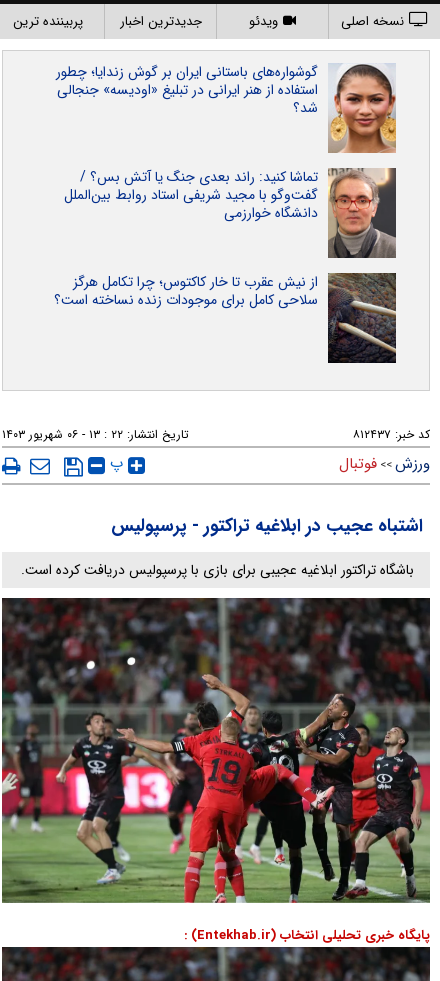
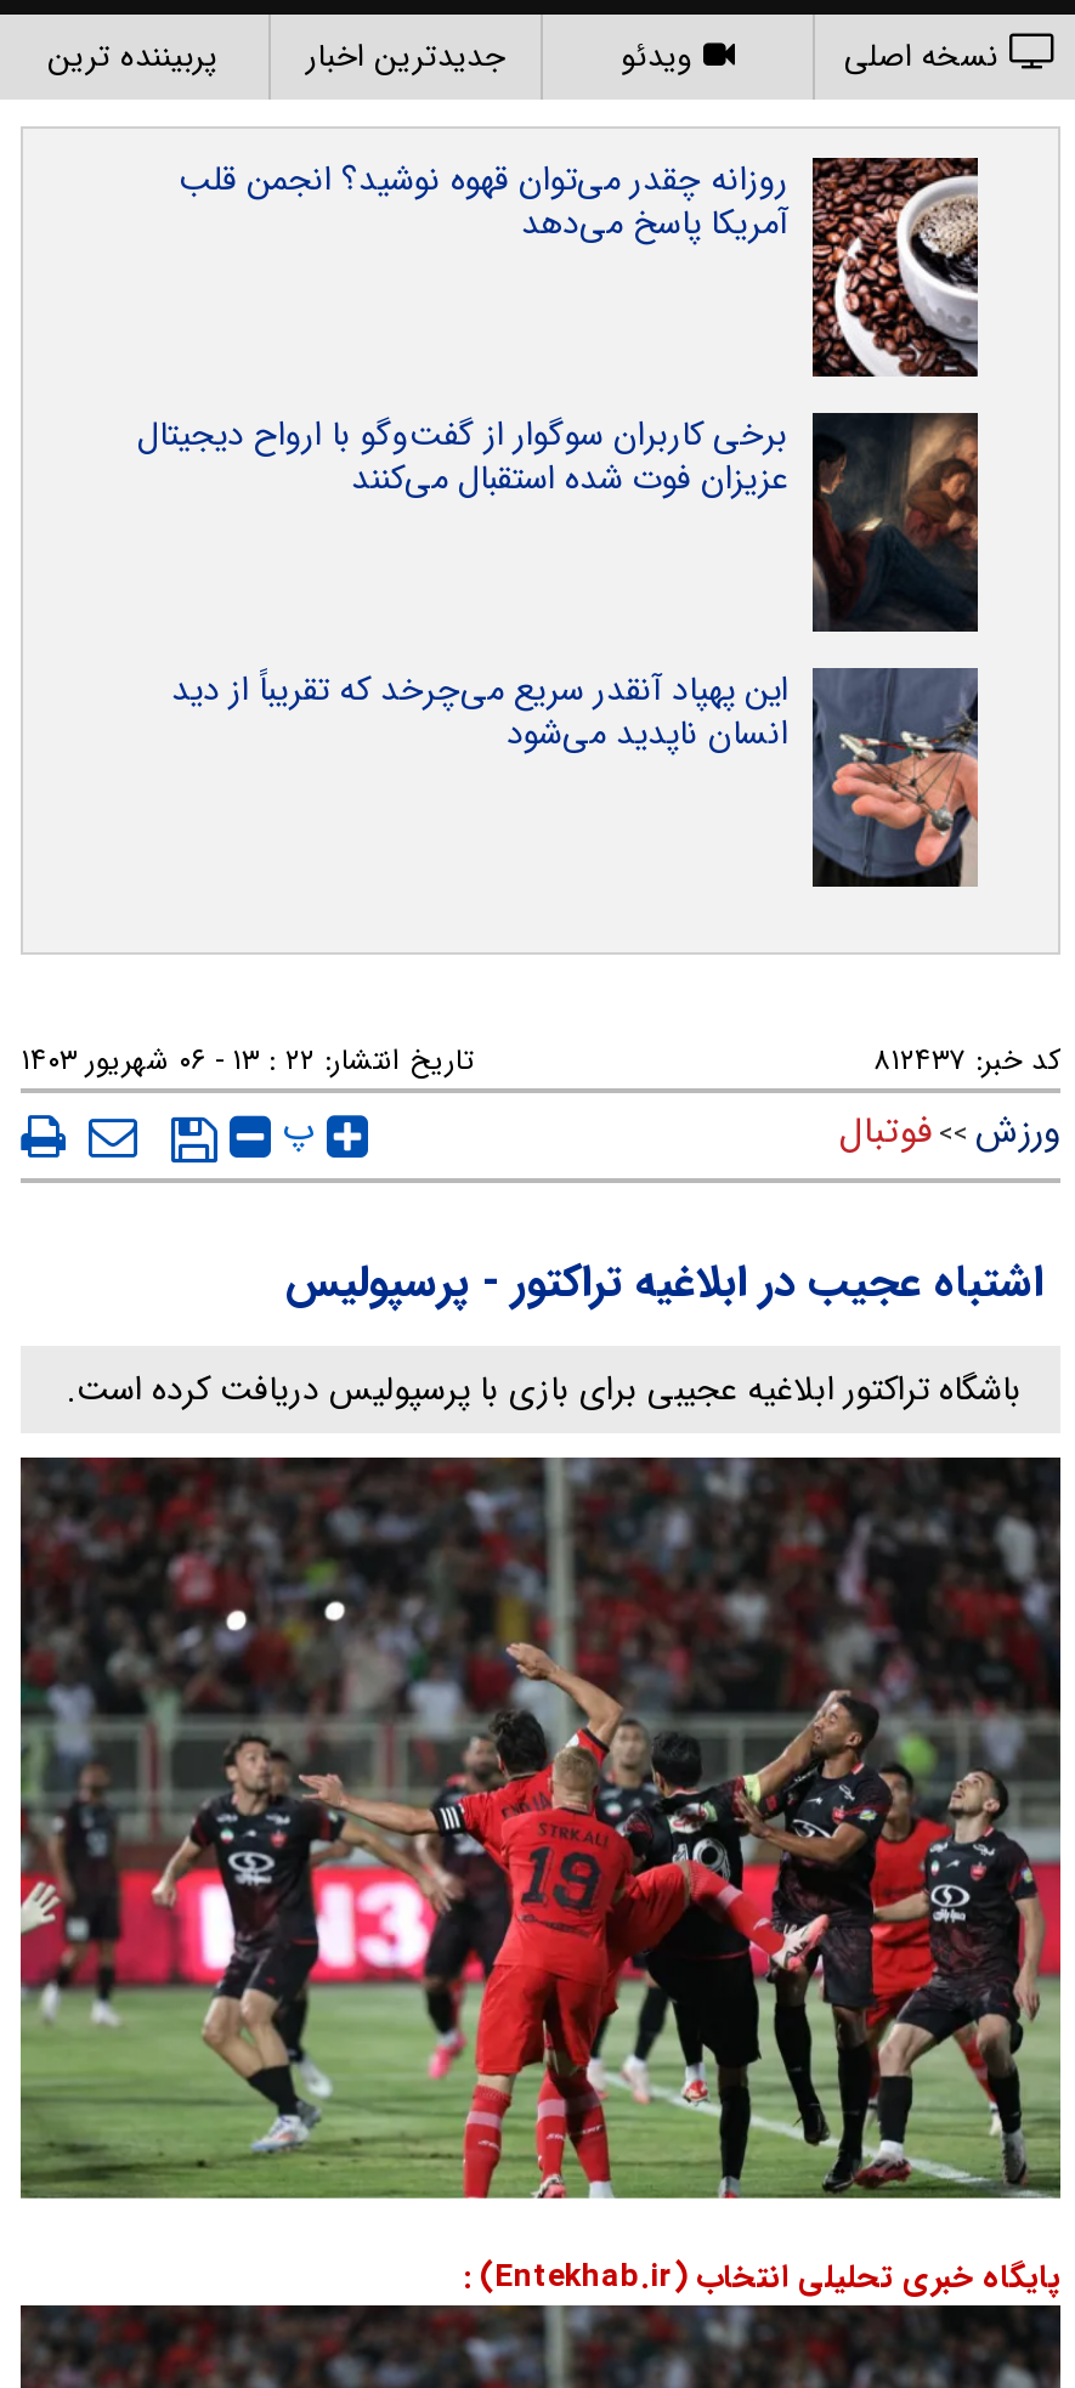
[56,61,397,154] [image] | گوشواره‌های باستانی ایران بر گوش زندایا؛ چطور | استفاده از هنر ایرانی در تبلیغ «اودیسه» جنجالی | شد؟ -> [179,153,980,379] [image] | روزانه چقدر می‌توان قهوه نوشید؟ انجمن قلب | آمریکا پاسخ می‌دهد
[64,166,397,258] [image] | تماشا کنید: راند بعدی جنگ یا آتش بس؟ / | گفت‌و‌گو با مجید شریفی استاد روابط بین‌الملل | دانشگاه خوارزمی -> [137,408,980,629] [image] | برخی کاربران سوگوار از گفت‌وگو با ارواح دیجیتال | عزیزان فوت شده استقبال می‌کنند
[54,271,397,364] [image] | از نیش عقرب تا خار کاکتوس؛ چرا تکامل هرگز | سلاحی کامل برای موجودات زنده نساخته است؟ -> [171,663,980,887] [image] | این پهپاد آنقدر سریع می‌چرخد که تقریباً از دید | انسان ناپدید می‌شود

